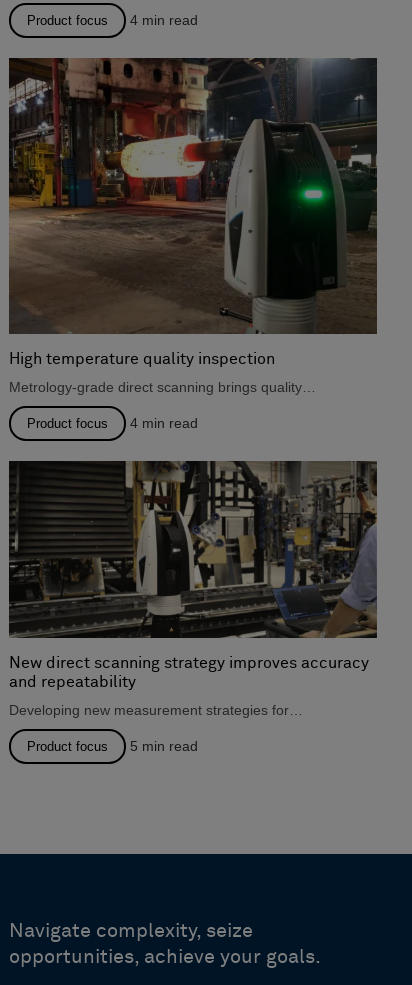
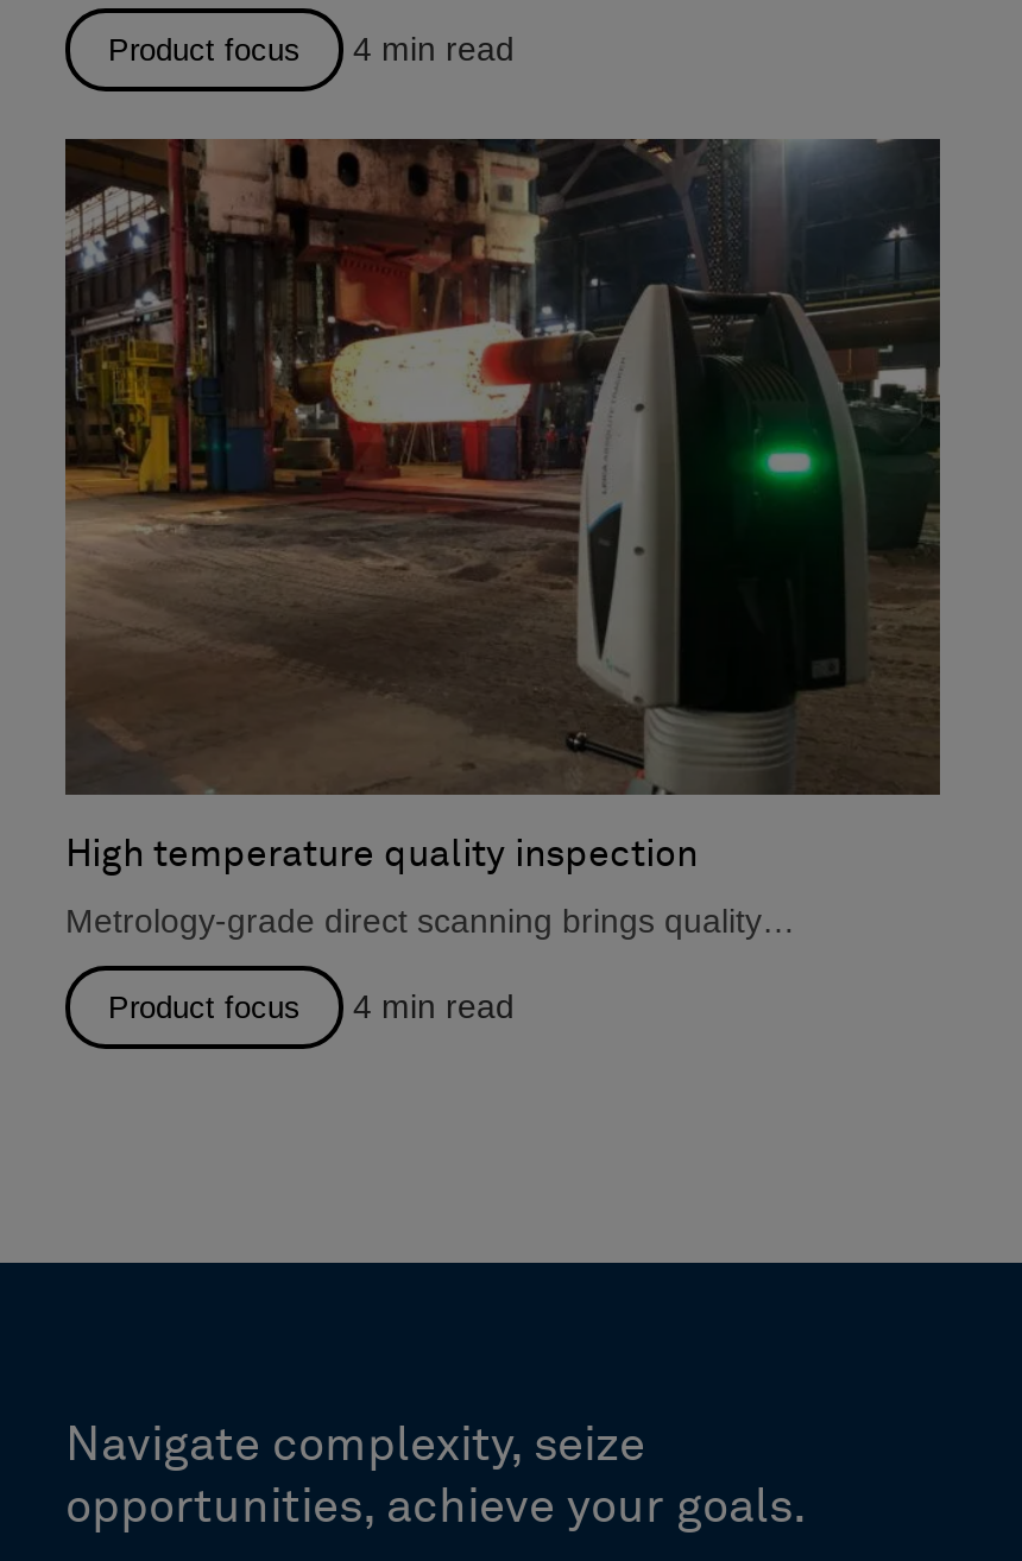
[8,460,378,754] [image] | New direct scanning strategy improves accuracy | and repeatability | Developing new measurement strategies for… | Product focus | 5 min read -> none

